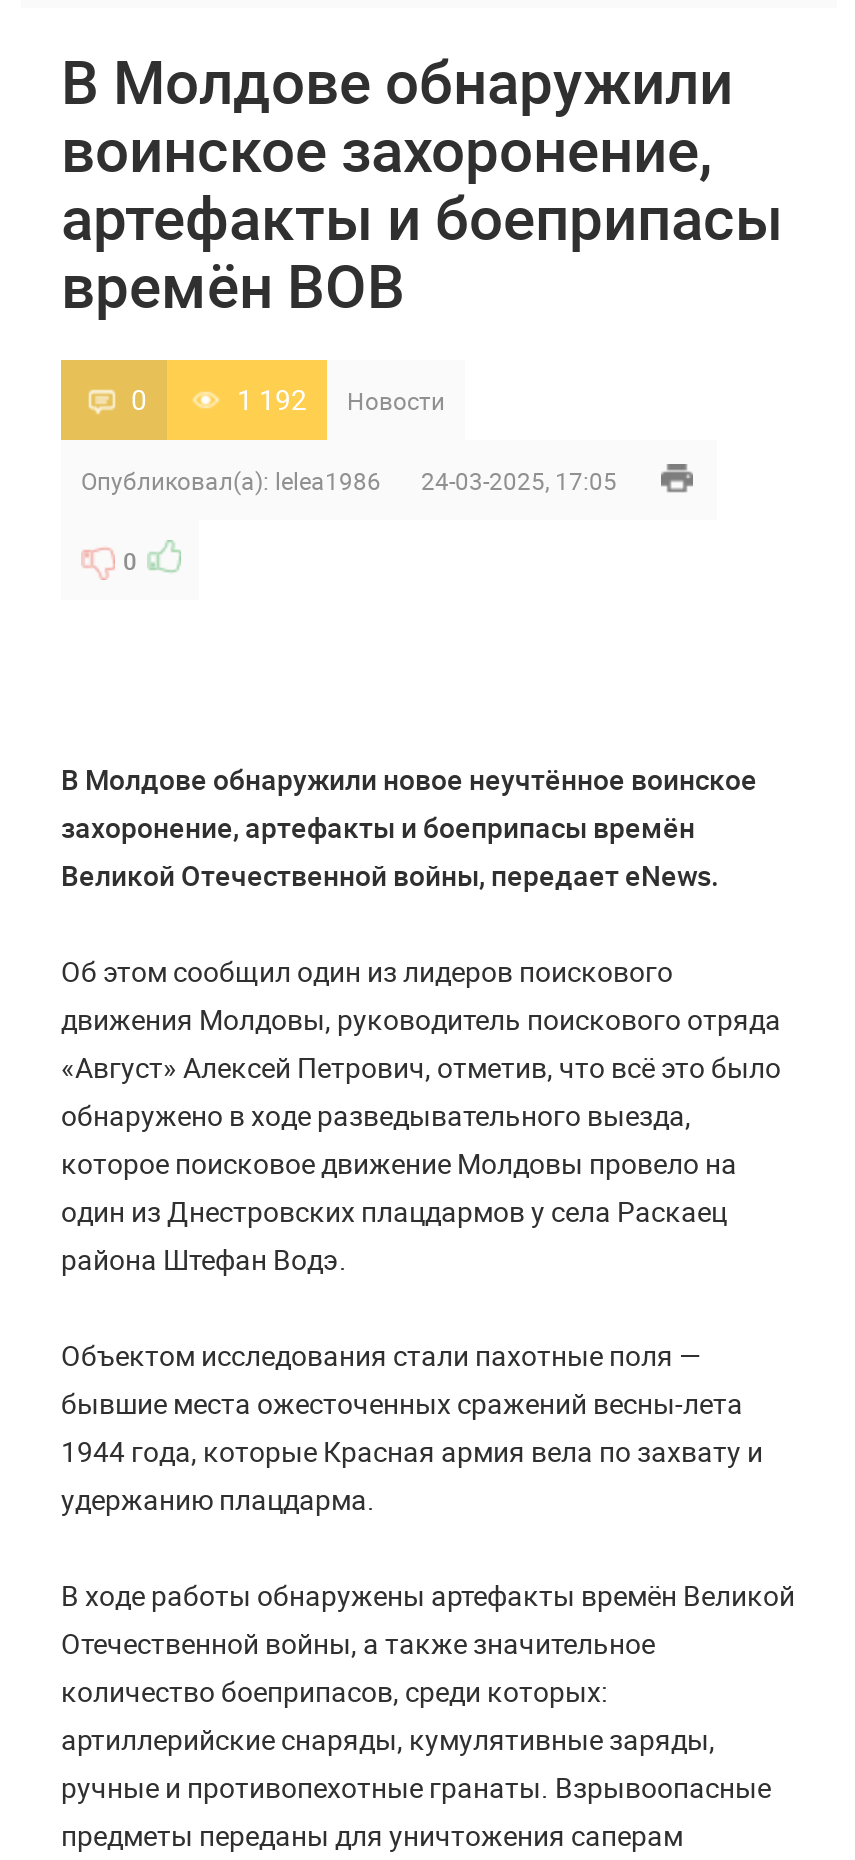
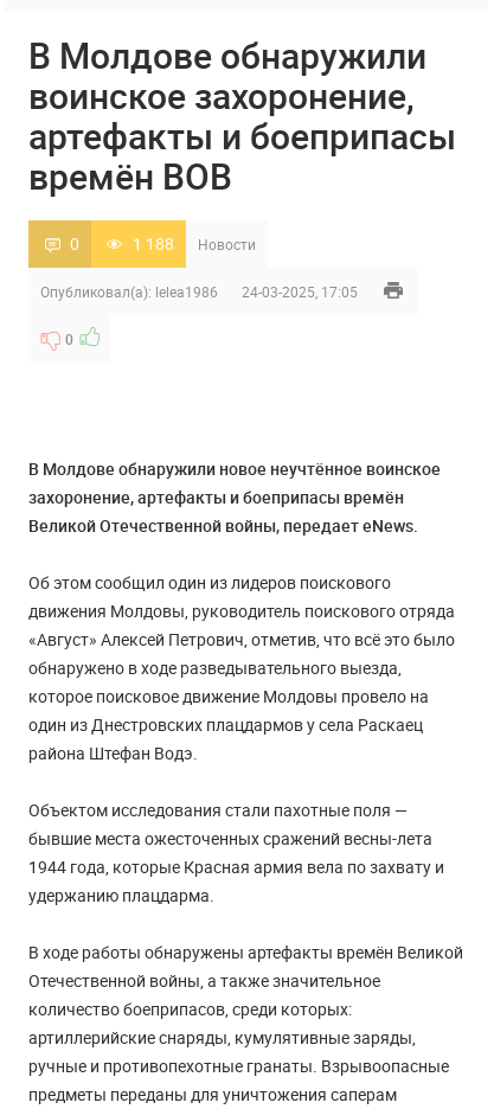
[237,380,445,418] 1 192 Новости -> [133,232,256,255] 1 188 Новости

